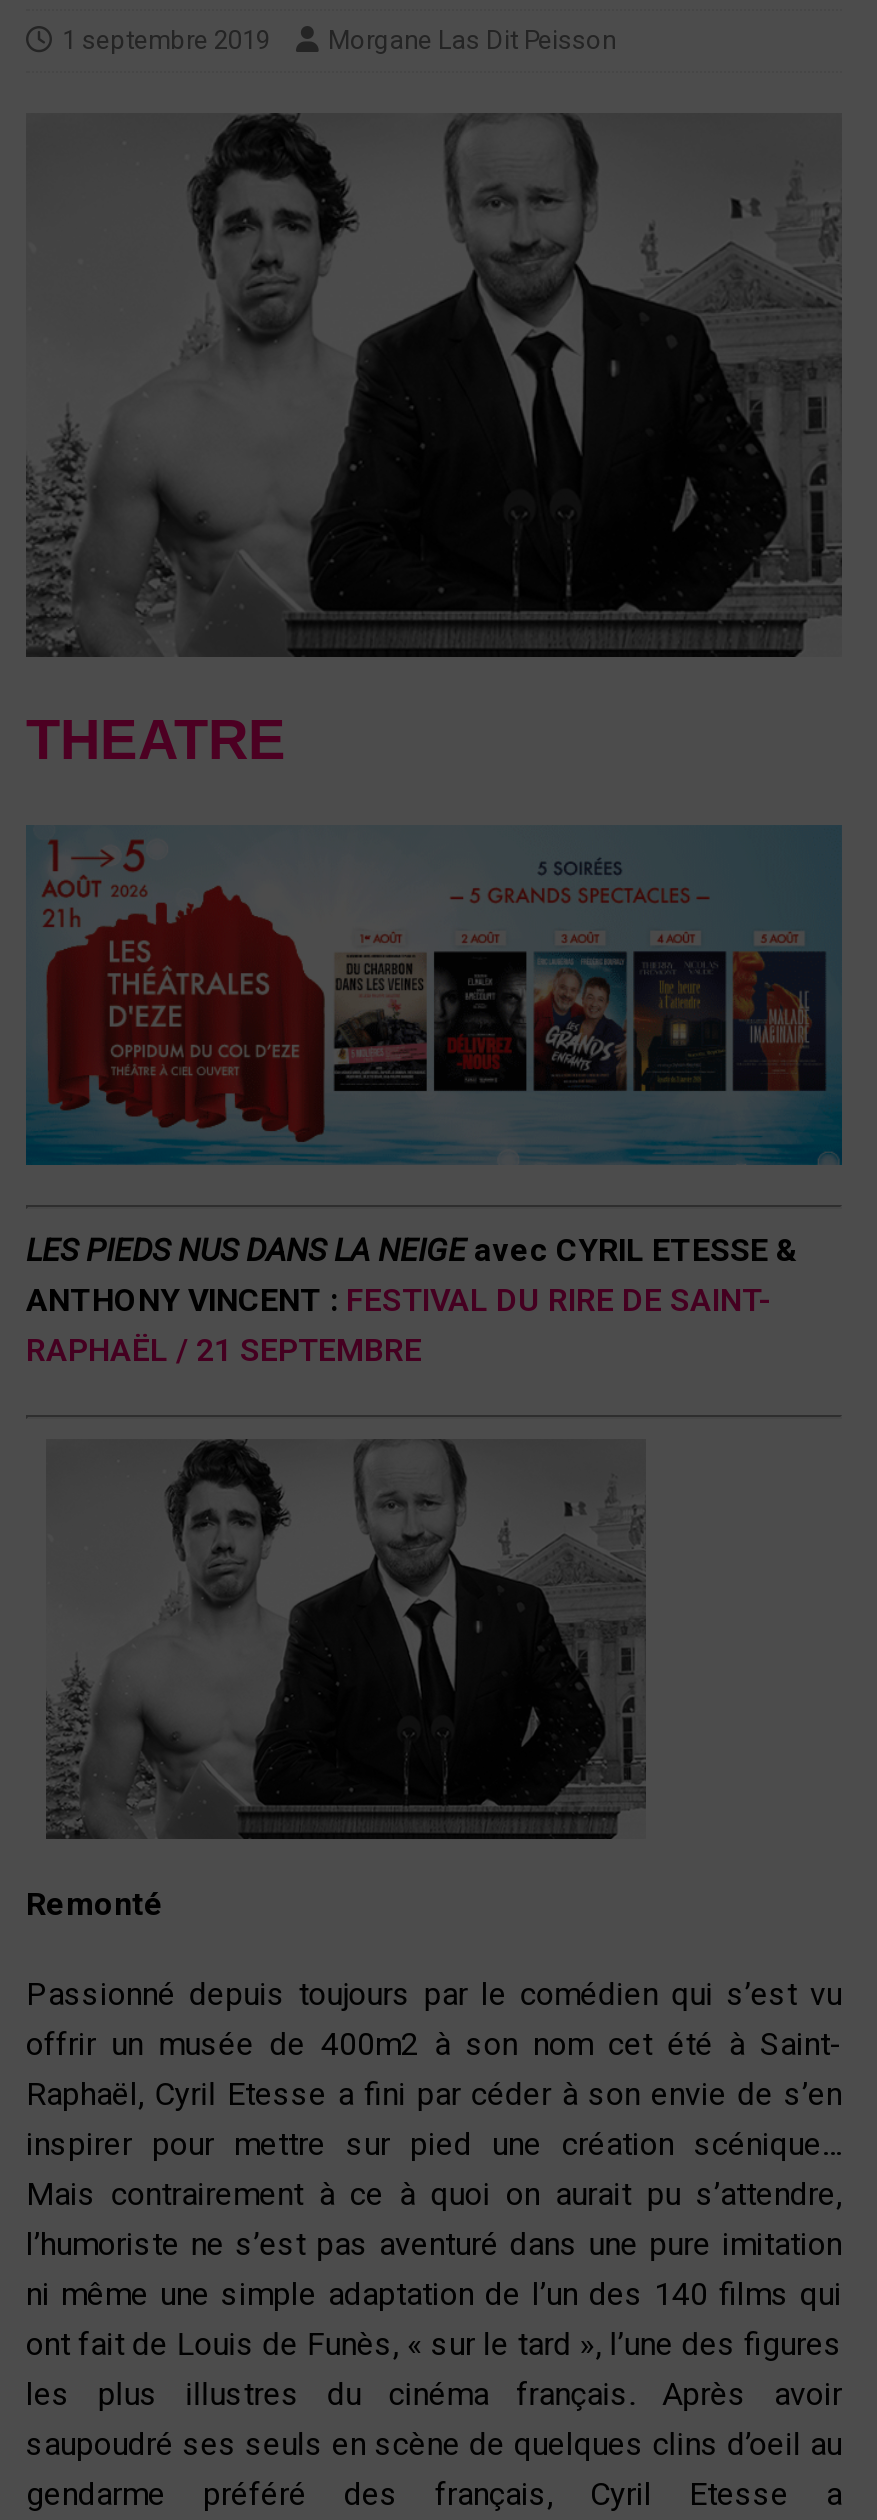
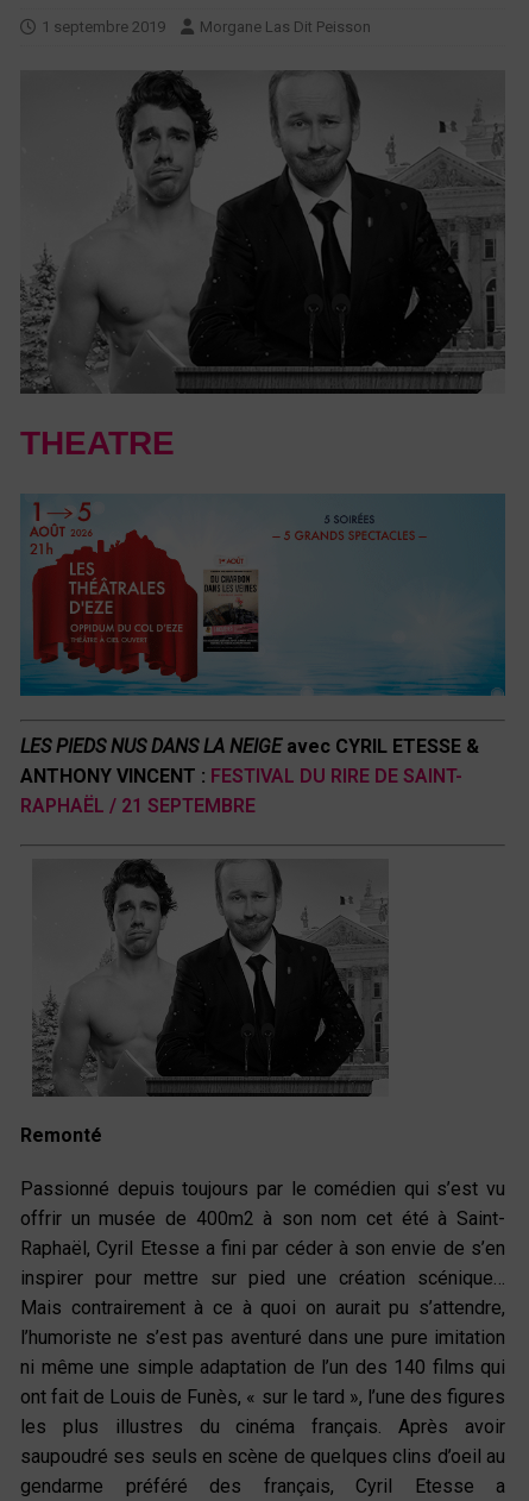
[338,930,828,1094] [image] -> none

